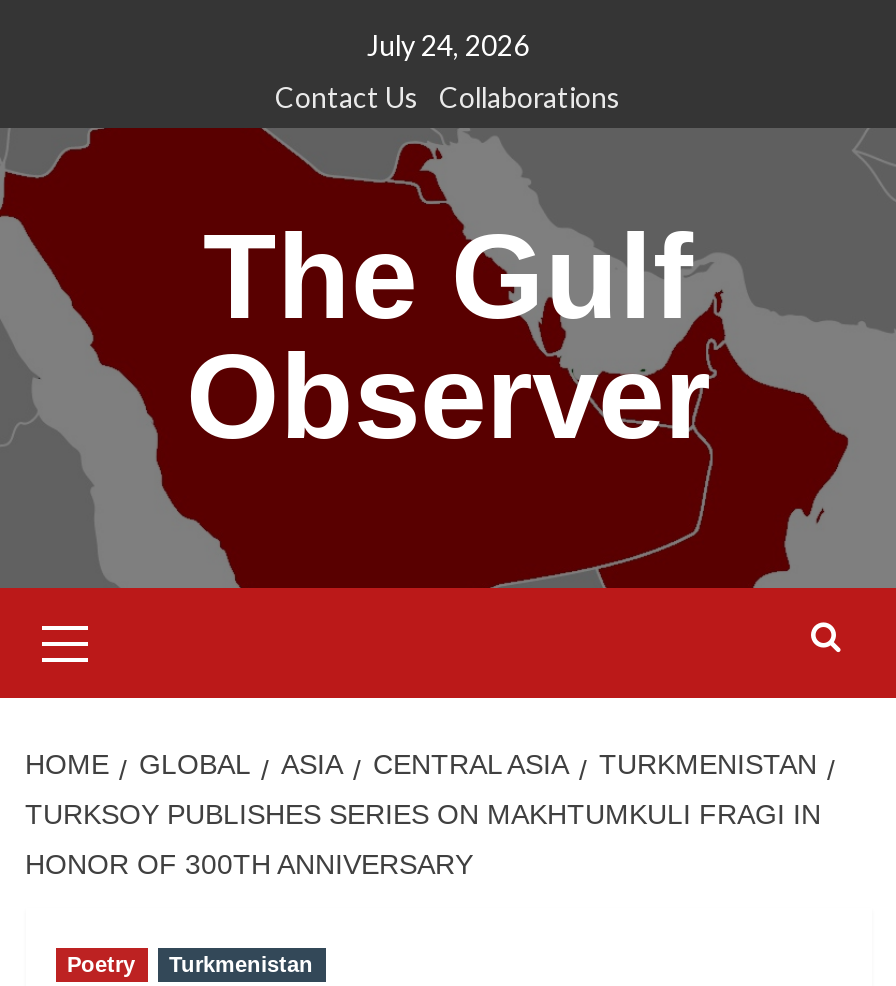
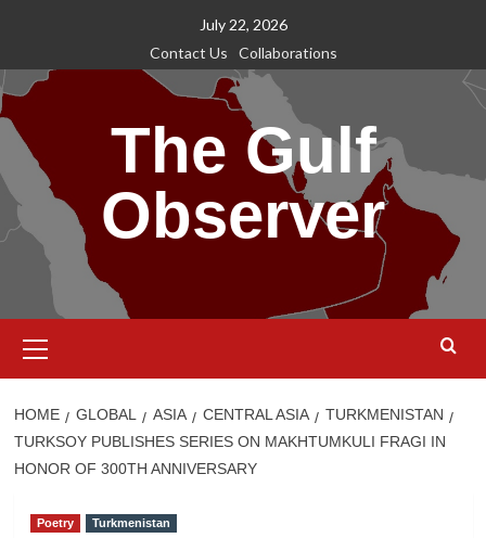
[367,28,529,62] July 24, 2026 -> [199,15,287,34] July 22, 2026

